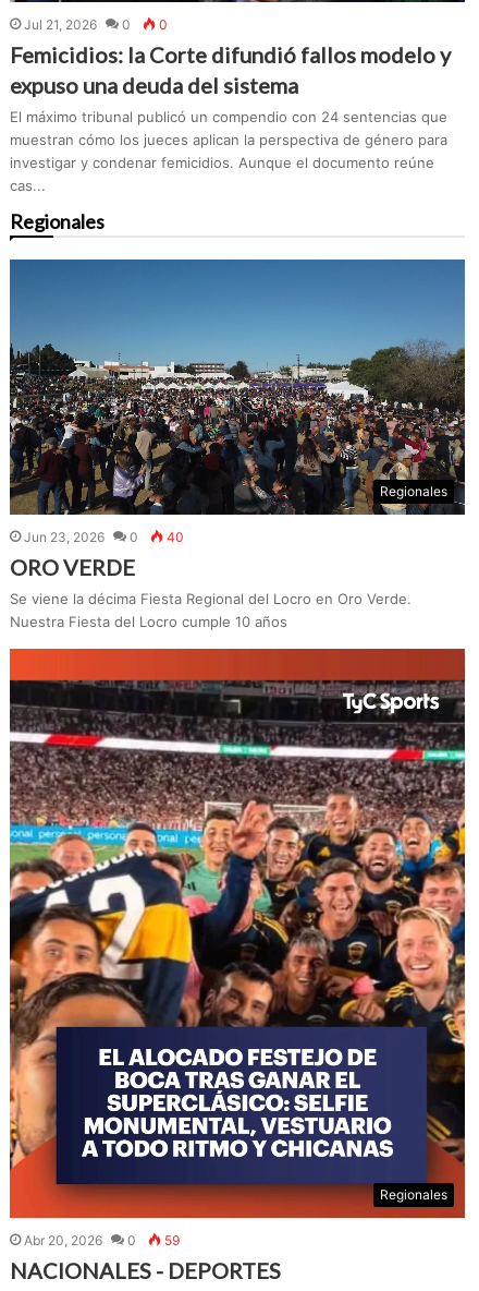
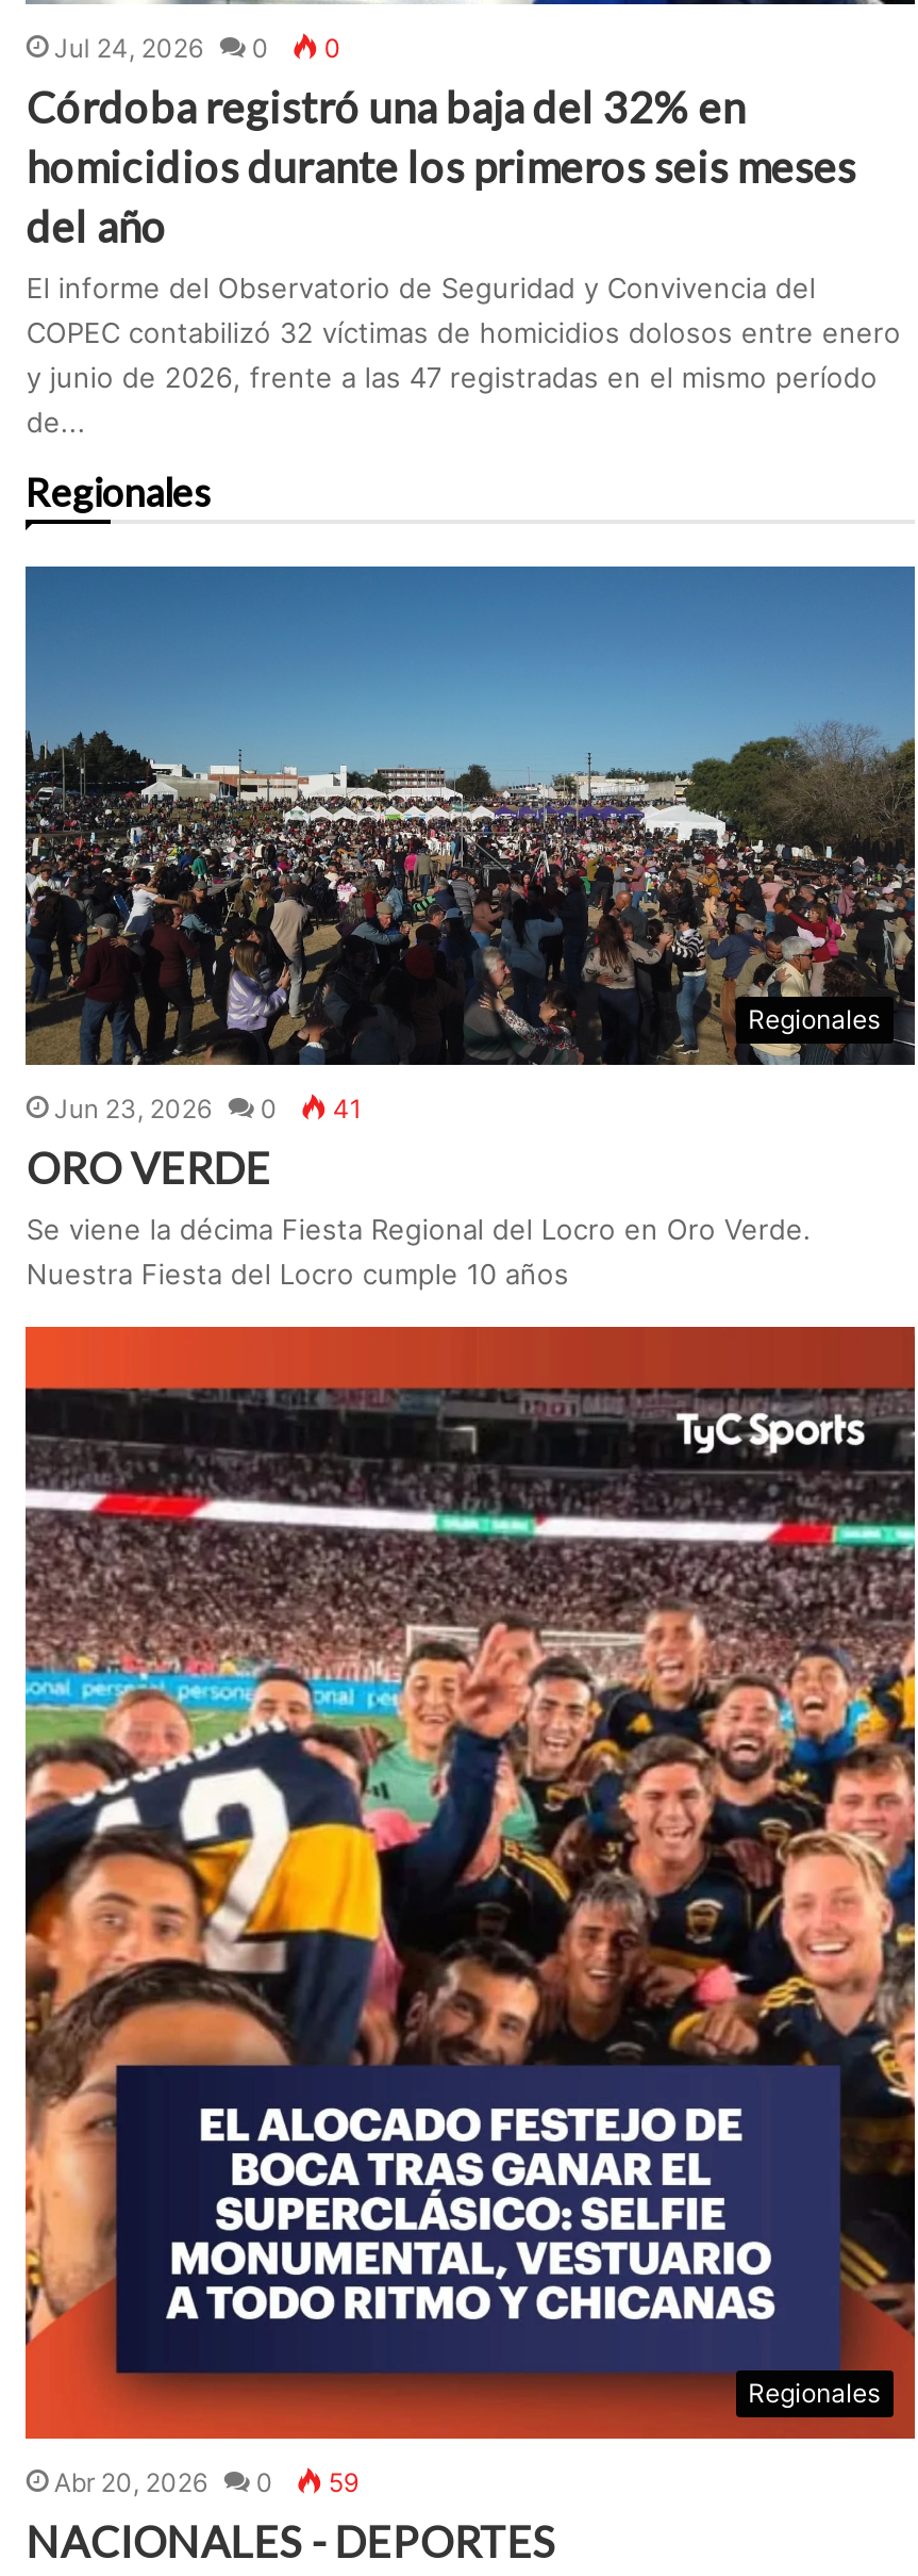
[24,16,168,32] Jul 21, 2026 0 0 -> [54,31,341,63] Jul 24, 2026 0 0
[10,41,451,194] Femicidios: la Corte difundió fallos modelo y | expuso una deuda del sistema | El máximo tribunal publicó un compendio con 24 sentencias que | muestran cómo los jueces aplican la perspectiva de género para | investigar y condenar femicidios. Aunque el documento reúne | cas... -> [26,80,901,438] Córdoba registró una baja del 32% en | homicidios durante los primeros seis meses | del año | El informe del Observatorio de Seguridad y Convivencia del | COPEC contabilizó 32 víctimas de homicidios dolosos entre enero | y junio de 2026, frente a las 47 registradas en el mismo período | de...
[24,529,184,546] Jun 23, 2026 0 40 -> [54,1094,362,1126] Jun 23, 2026 0 41

